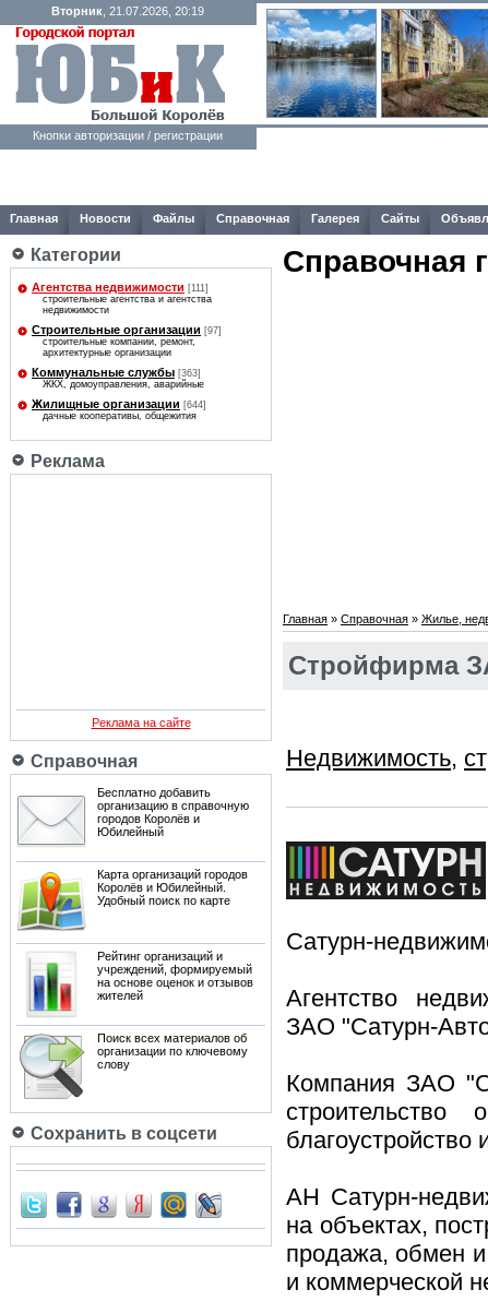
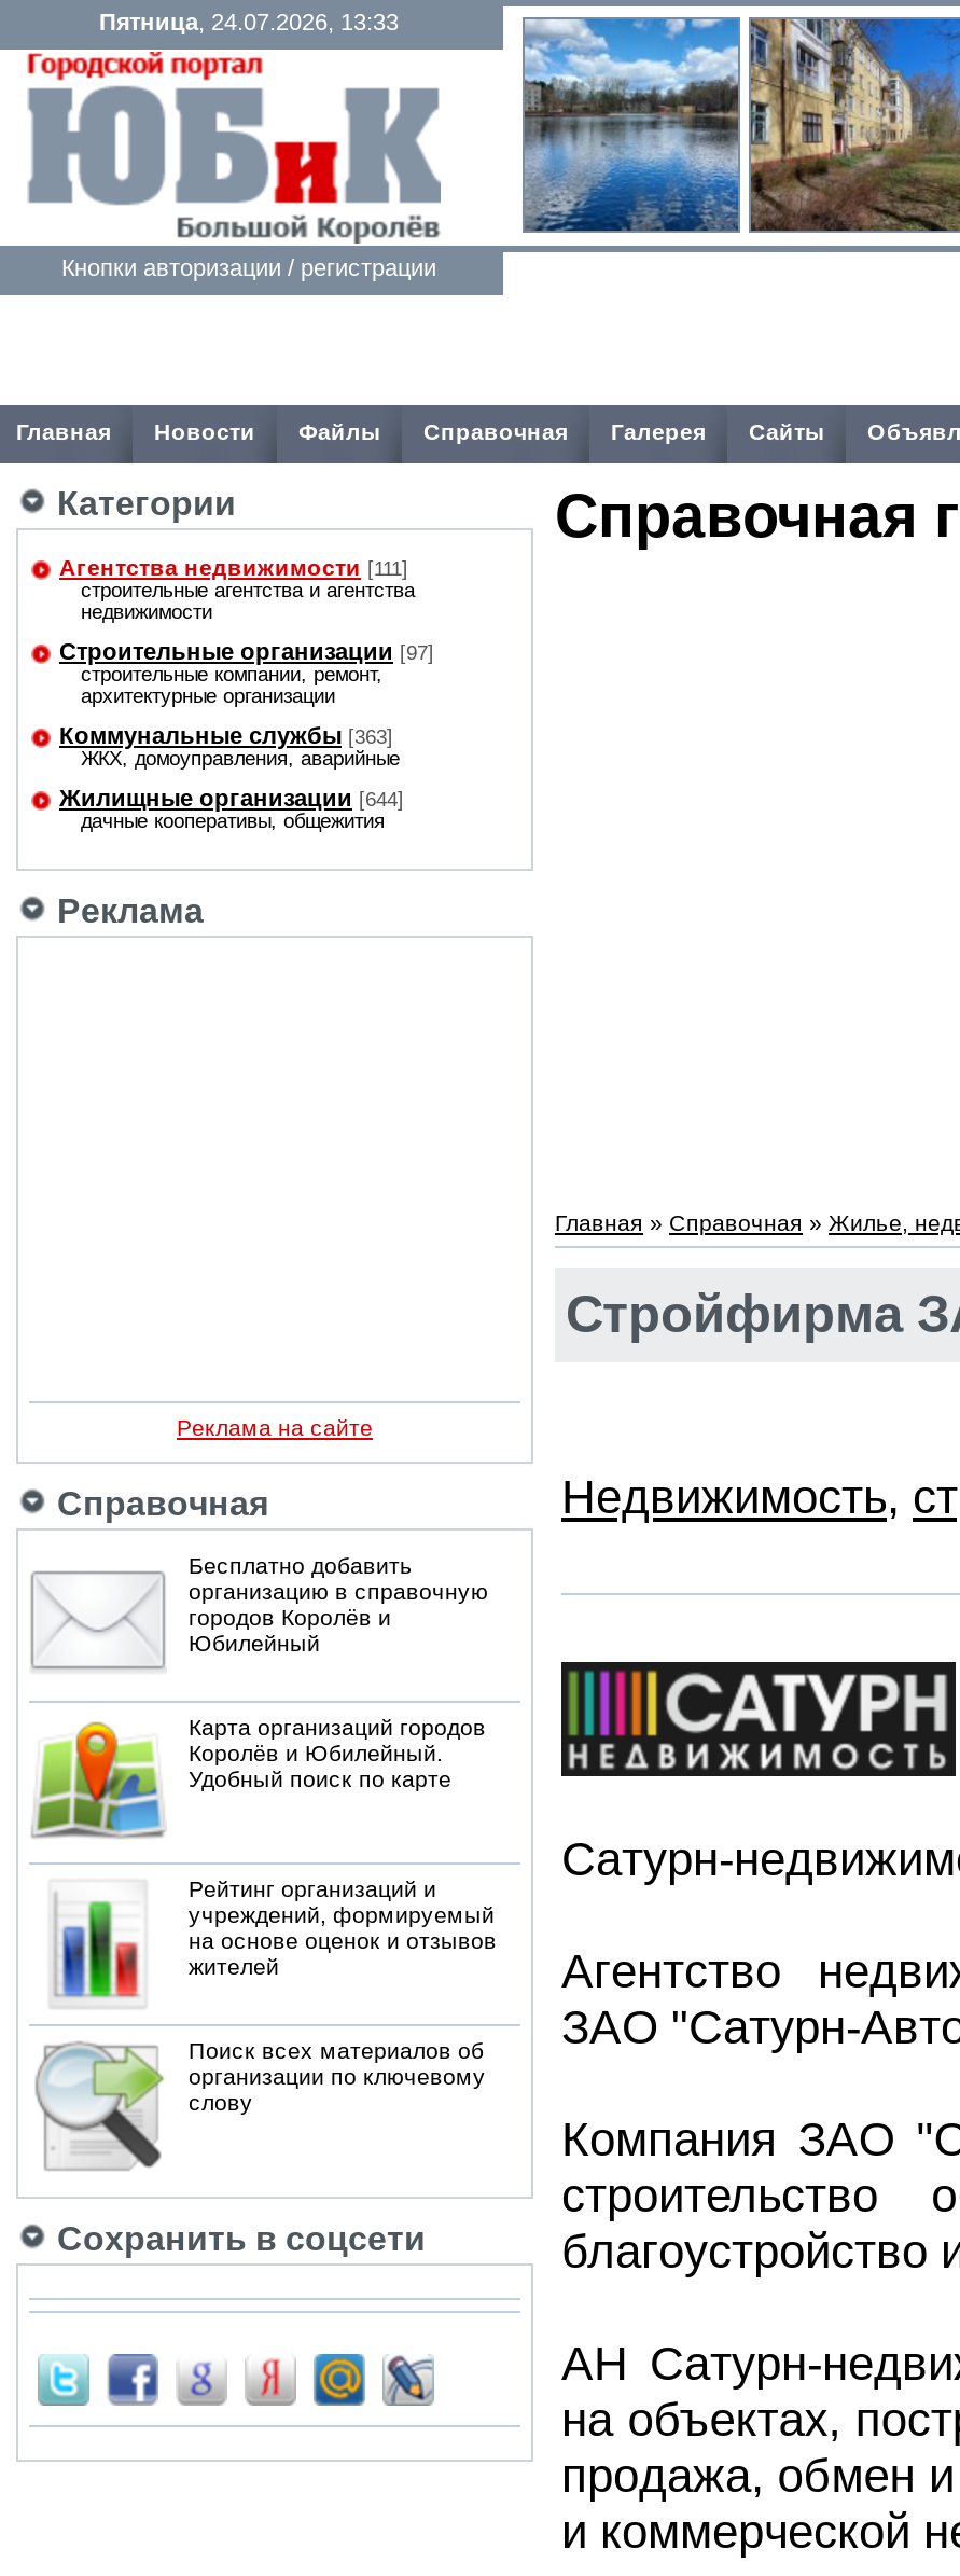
[51,4,204,17] Вторник, 21.07.2026, 20:19 -> [99,9,399,34] Пятница, 24.07.2026, 13:33

